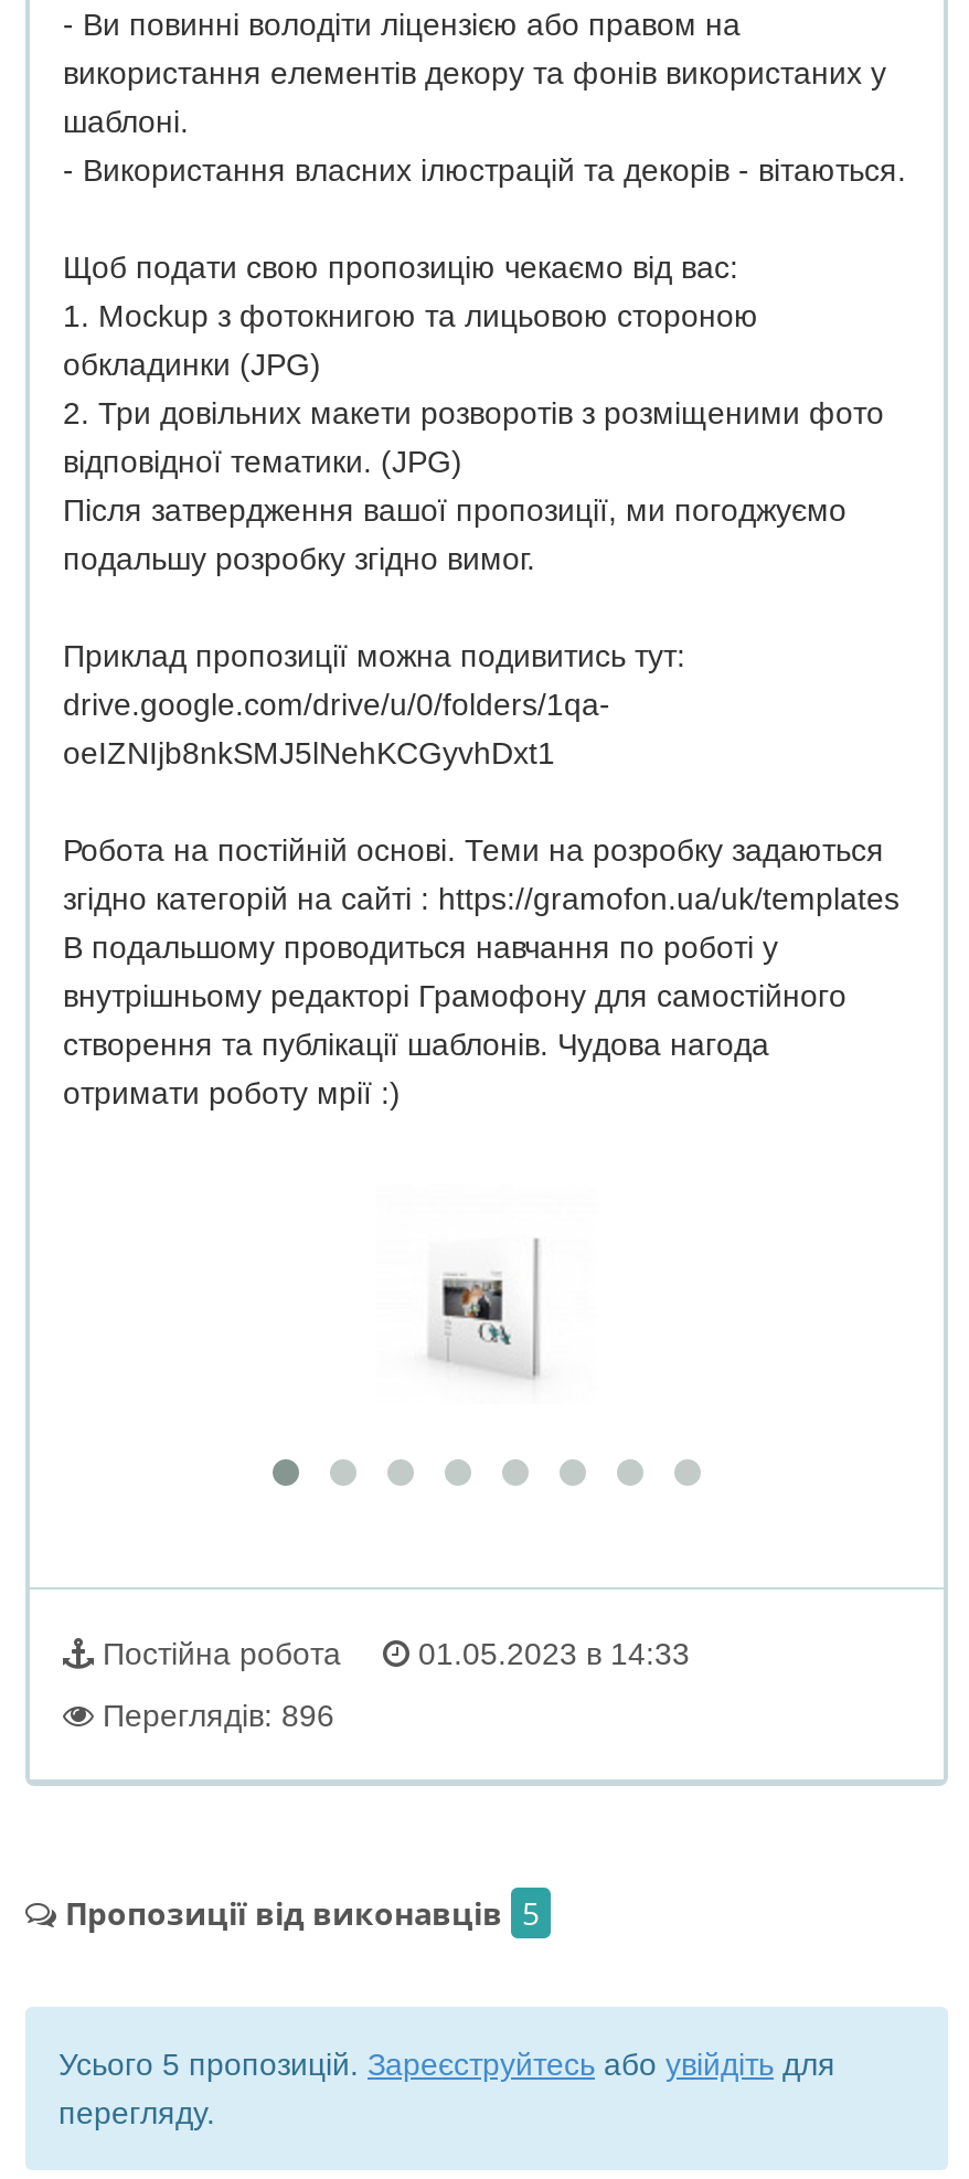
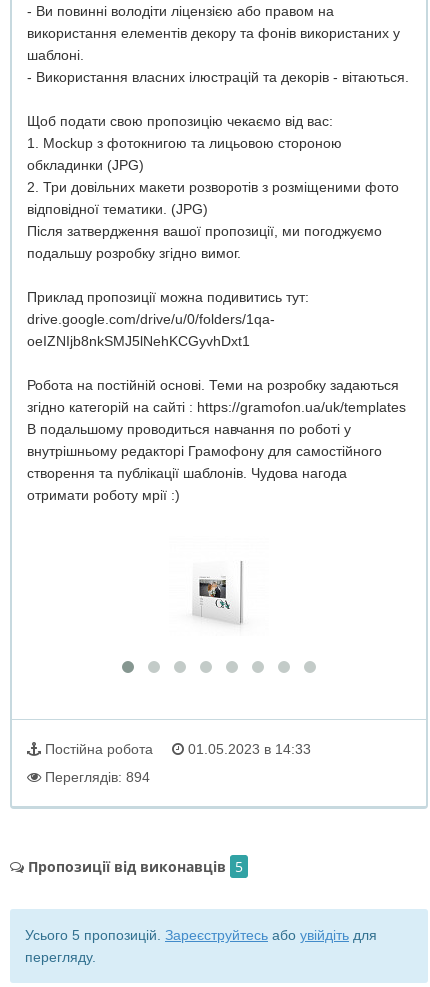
[94,1698,334,1733] Переглядів: 896 -> [41,769,150,785] Переглядів: 894

